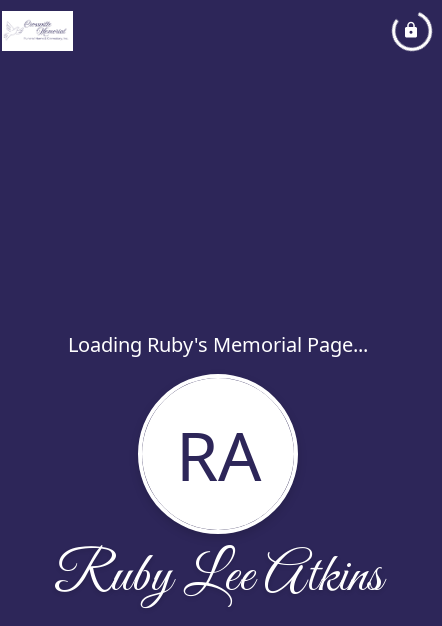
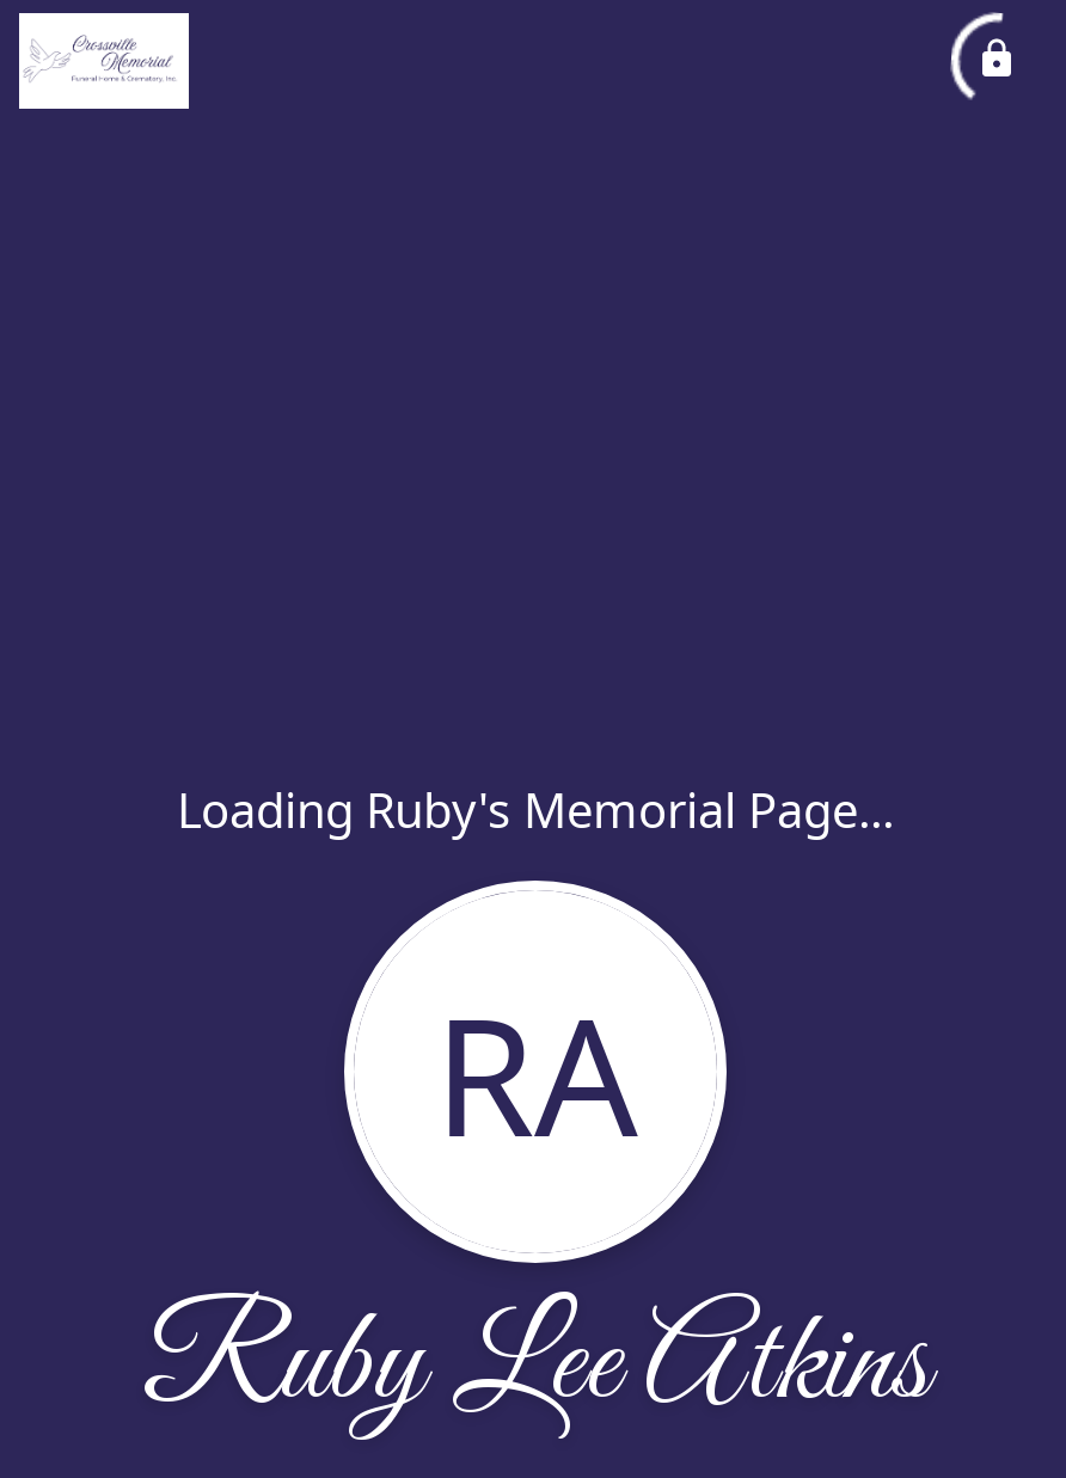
[397,11,433,52] [image] -> [961,11,1047,109] [image]

